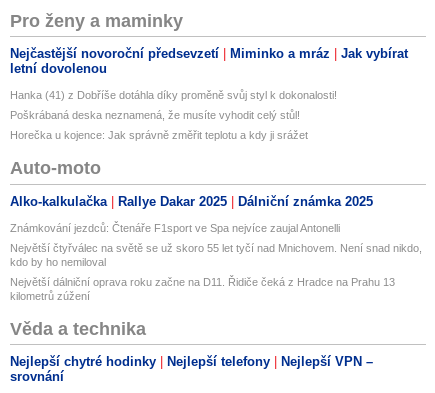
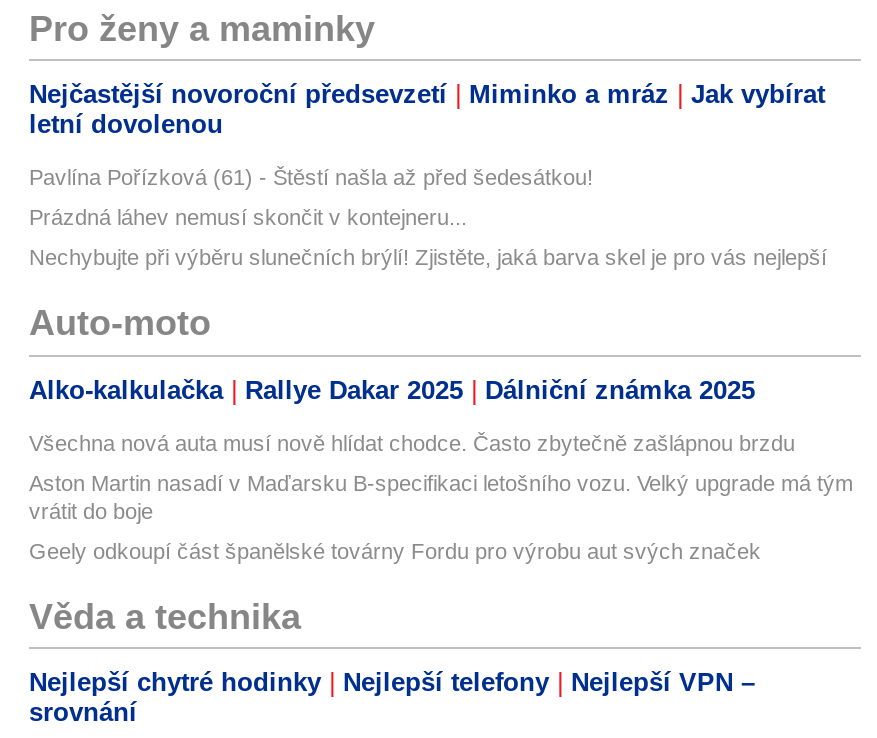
[10,89,337,101] Hanka (41) z Dobříše dotáhla díky proměně svůj styl k dokonalosti! -> [29,166,593,190] Pavlína Pořízková (61) - Štěstí našla až před šedesátkou!
[10,109,300,121] Poškrábaná deska neznamená, že musíte vyhodit celý stůl! -> [29,206,467,230] Prázdná láhev nemusí skončit v kontejneru...
[10,129,308,141] Horečka u kojence: Jak správně změřit teplotu a kdy ji srážet -> [29,246,827,270] Nechybujte při výběru slunečních brýlí! Zjistěte, jaká barva skel je pro vás nejlepší
[10,222,340,234] Známkování jezdců: Čtenáře F1sport ve Spa nejvíce zaujal Antonelli -> [29,431,795,455] Všechna nová auta musí nově hlídat chodce. Často zbytečně zašlápnou brzdu
[10,242,422,268] Největší čtyřválec na světě se už skoro 55 let tyčí nad Mnichovem. Není snad nikdo, | kdo by ho nemiloval -> [29,471,853,523] Aston Martin nasadí v Maďarsku B-specifikaci letošního vozu. Velký upgrade má tým | vrátit do boje
[10,276,395,302] Největší dálniční oprava roku začne na D11. Řidiče čeká z Hradce na Prahu 13 | kilometrů zúžení -> [29,539,761,563] Geely odkoupí část španělské továrny Fordu pro výrobu aut svých značek

